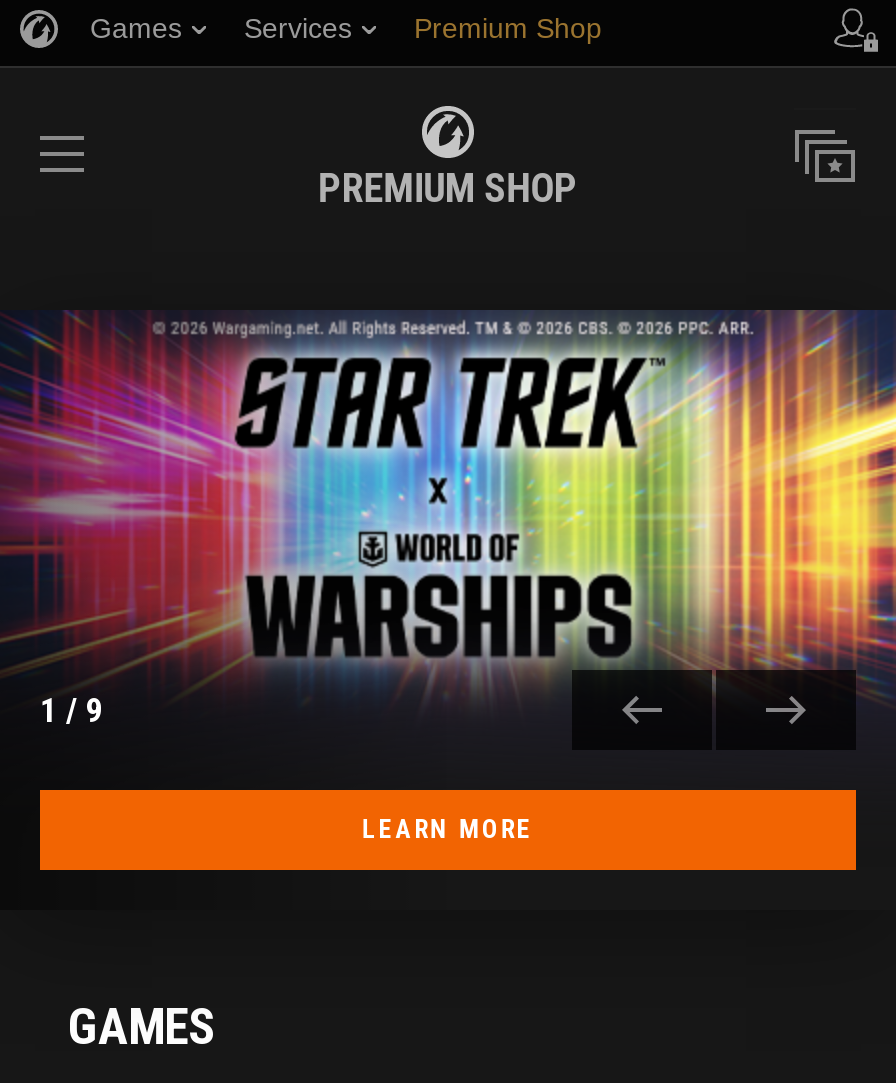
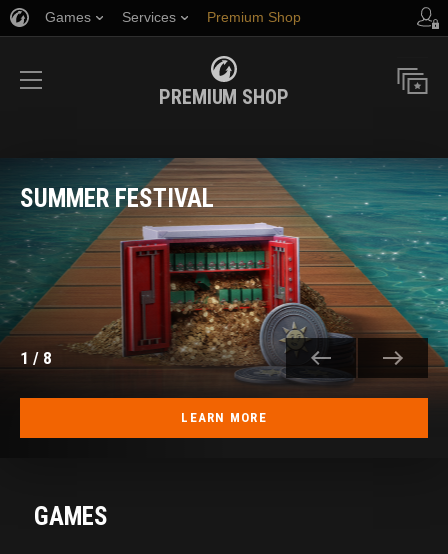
none -> [20,184,214,213] SUMMER FESTIVAL
[6,310,890,766] [image] -> [3,158,445,387] [image]

